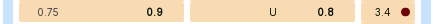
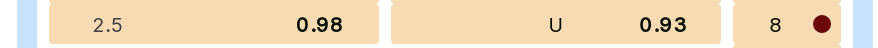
[37,6,59,18] 0.75 -> [93,13,123,37] 2.5
[146,6,163,18] 0.9 -> [296,13,344,37] 0.98
[317,6,334,18] 0.8 -> [639,13,685,37] 0.93
[375,6,391,18] 3.4 -> [769,13,783,37] 8

